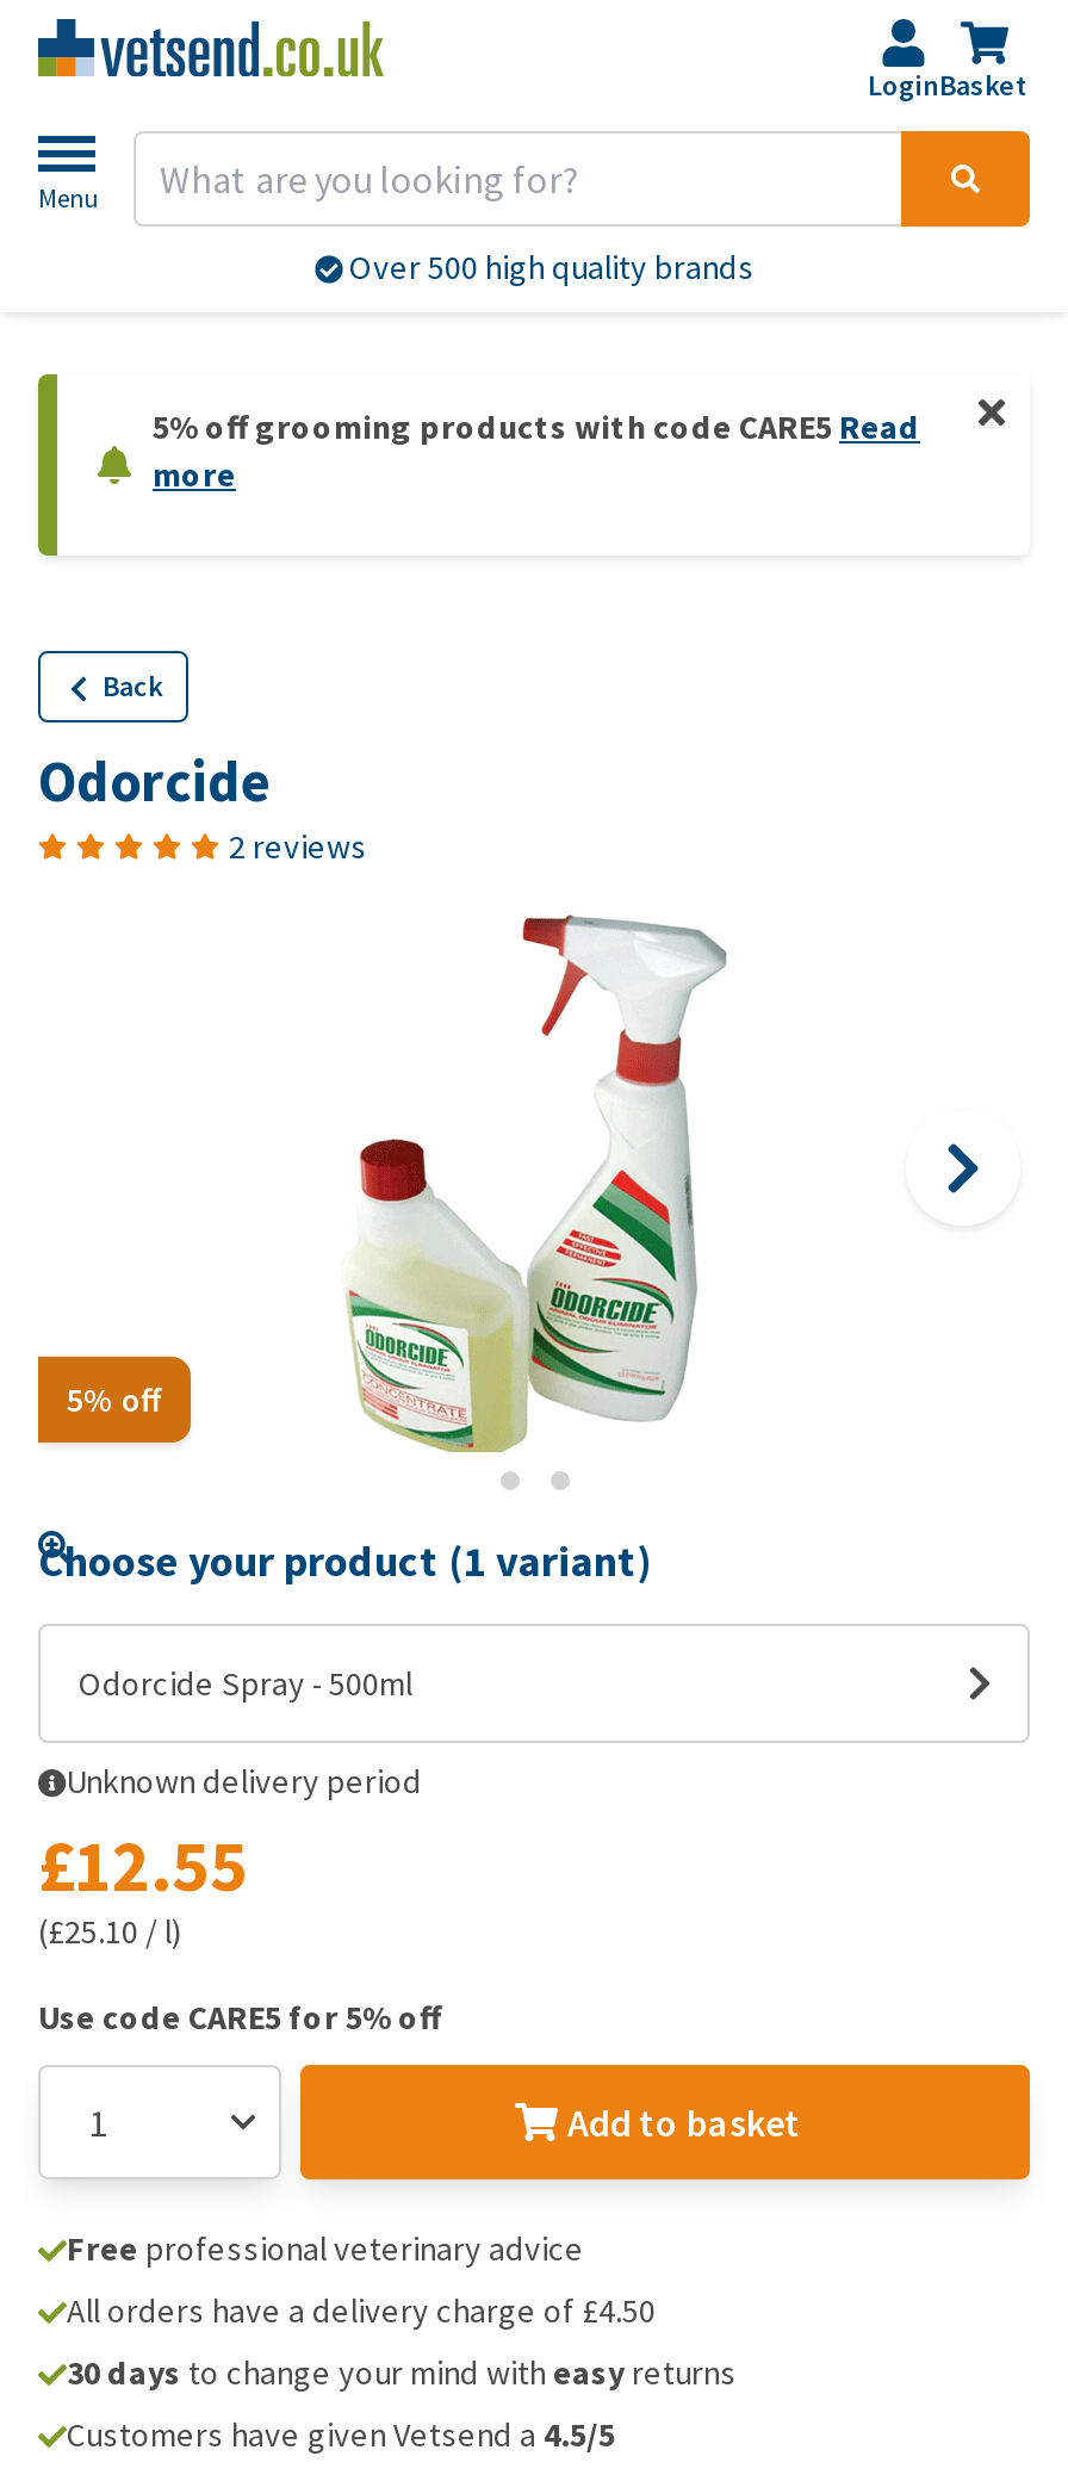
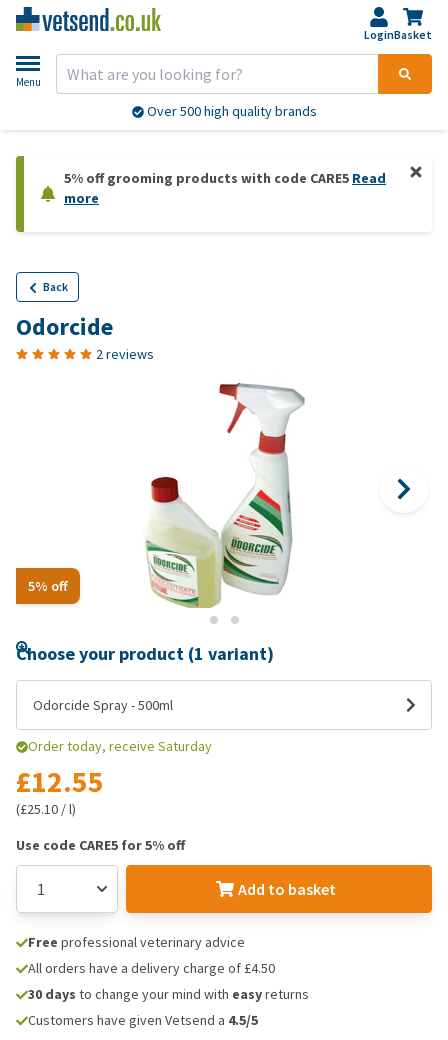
[67,1760,422,1803] Unknown delivery period -> [28,737,212,755] Order today, receive Saturday

